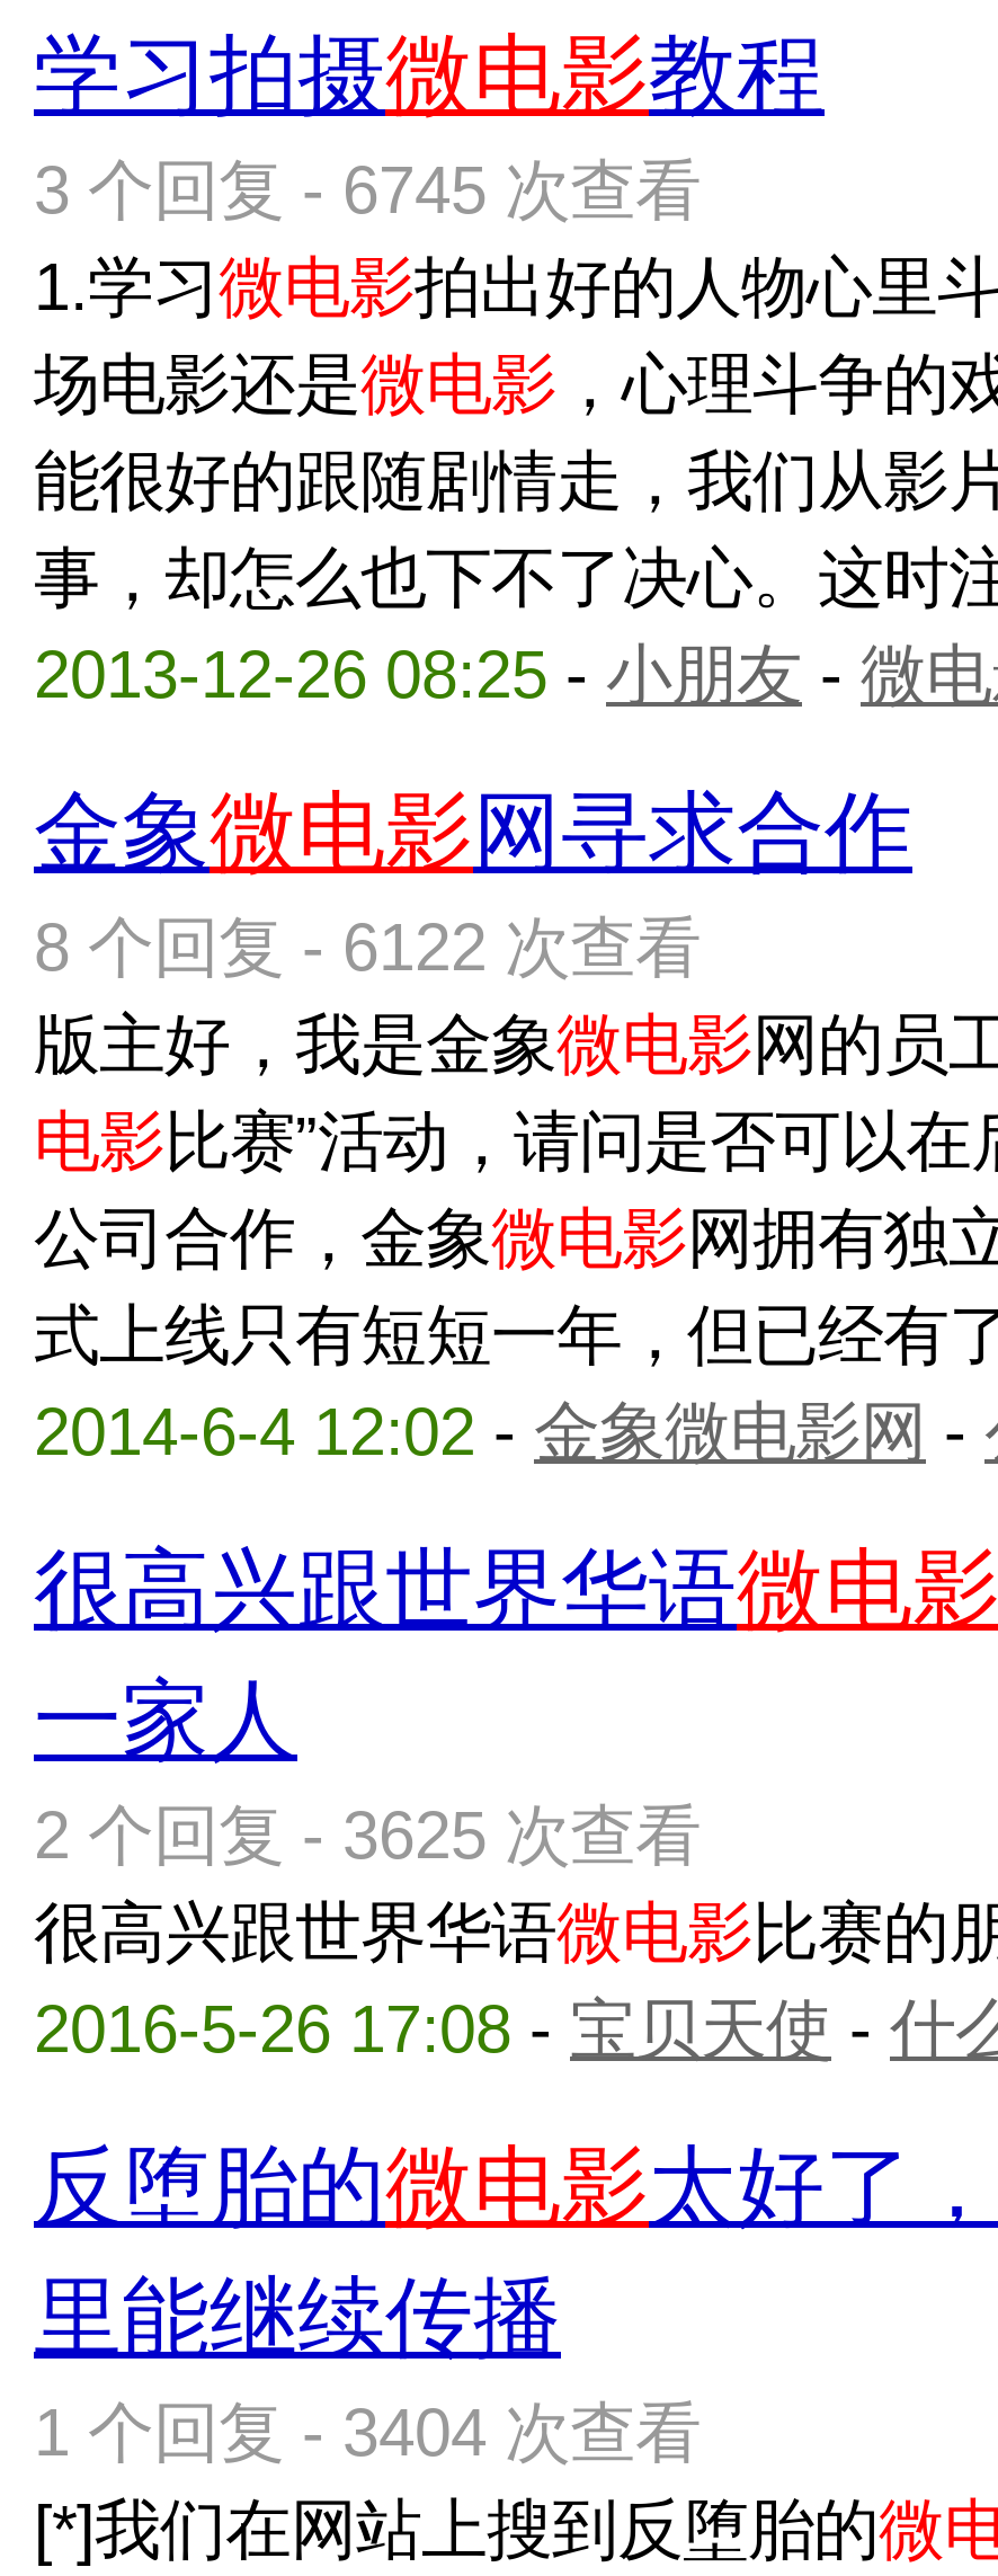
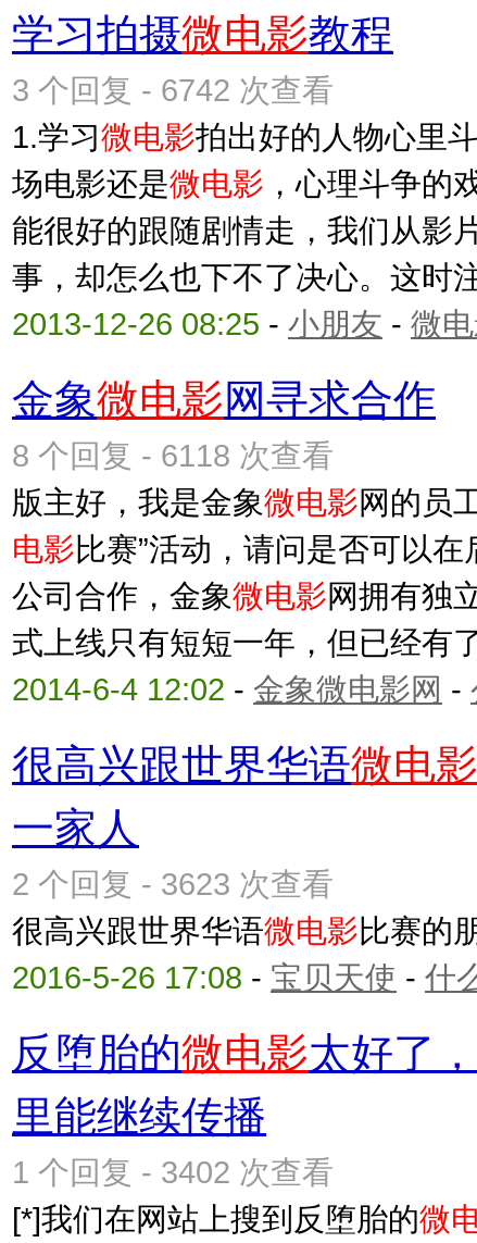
[34,152,701,226] 3 个回复 - 6745 次查看 -> [12,72,334,108] 3 个回复 - 6742 次查看
[34,909,701,984] 8 个回复 - 6122 次查看 -> [12,437,334,473] 8 个回复 - 6118 次查看
[34,1797,701,1872] 2 个回复 - 3625 次查看 -> [12,866,334,902] 2 个回复 - 3623 次查看
[34,2395,701,2469] 1 个回复 - 3404 次查看 -> [12,1154,334,1190] 1 个回复 - 3402 次查看

